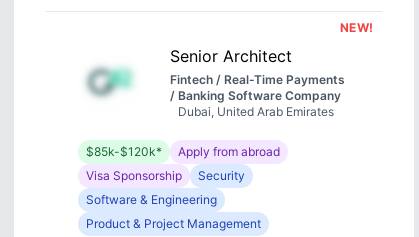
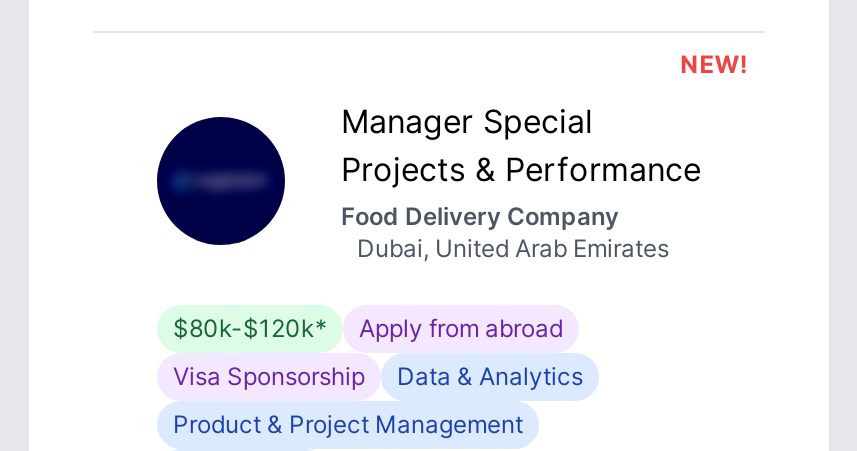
[78,46,345,111] [image] | Senior Architect | Fintech / Real-Time Payments | / Banking Software Company -> [155,101,701,247] [image] | Manager Special | Projects & Performance | Food Delivery Company
[86,144,280,159] $85k-$120k* Apply from abroad -> [173,313,563,343] $80k-$120k* Apply from abroad
[86,168,245,207] Security | Software & Engineering -> [397,361,583,391] Data & Analytics

